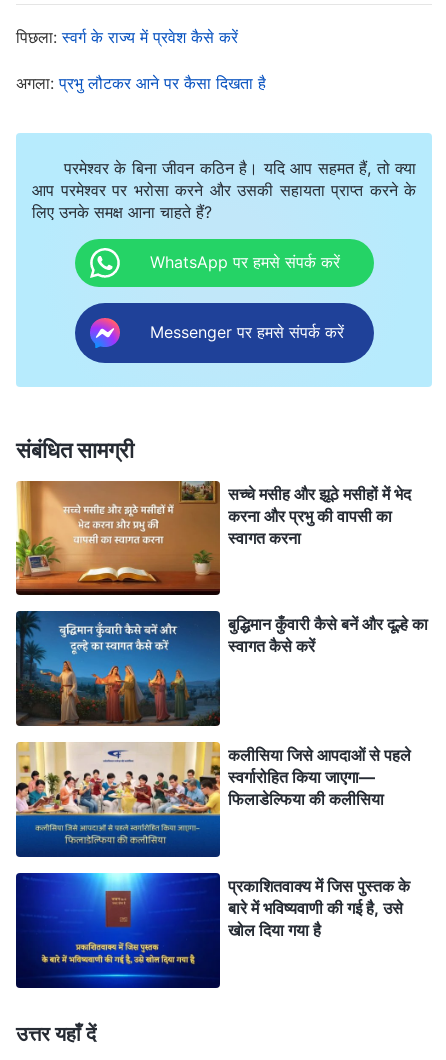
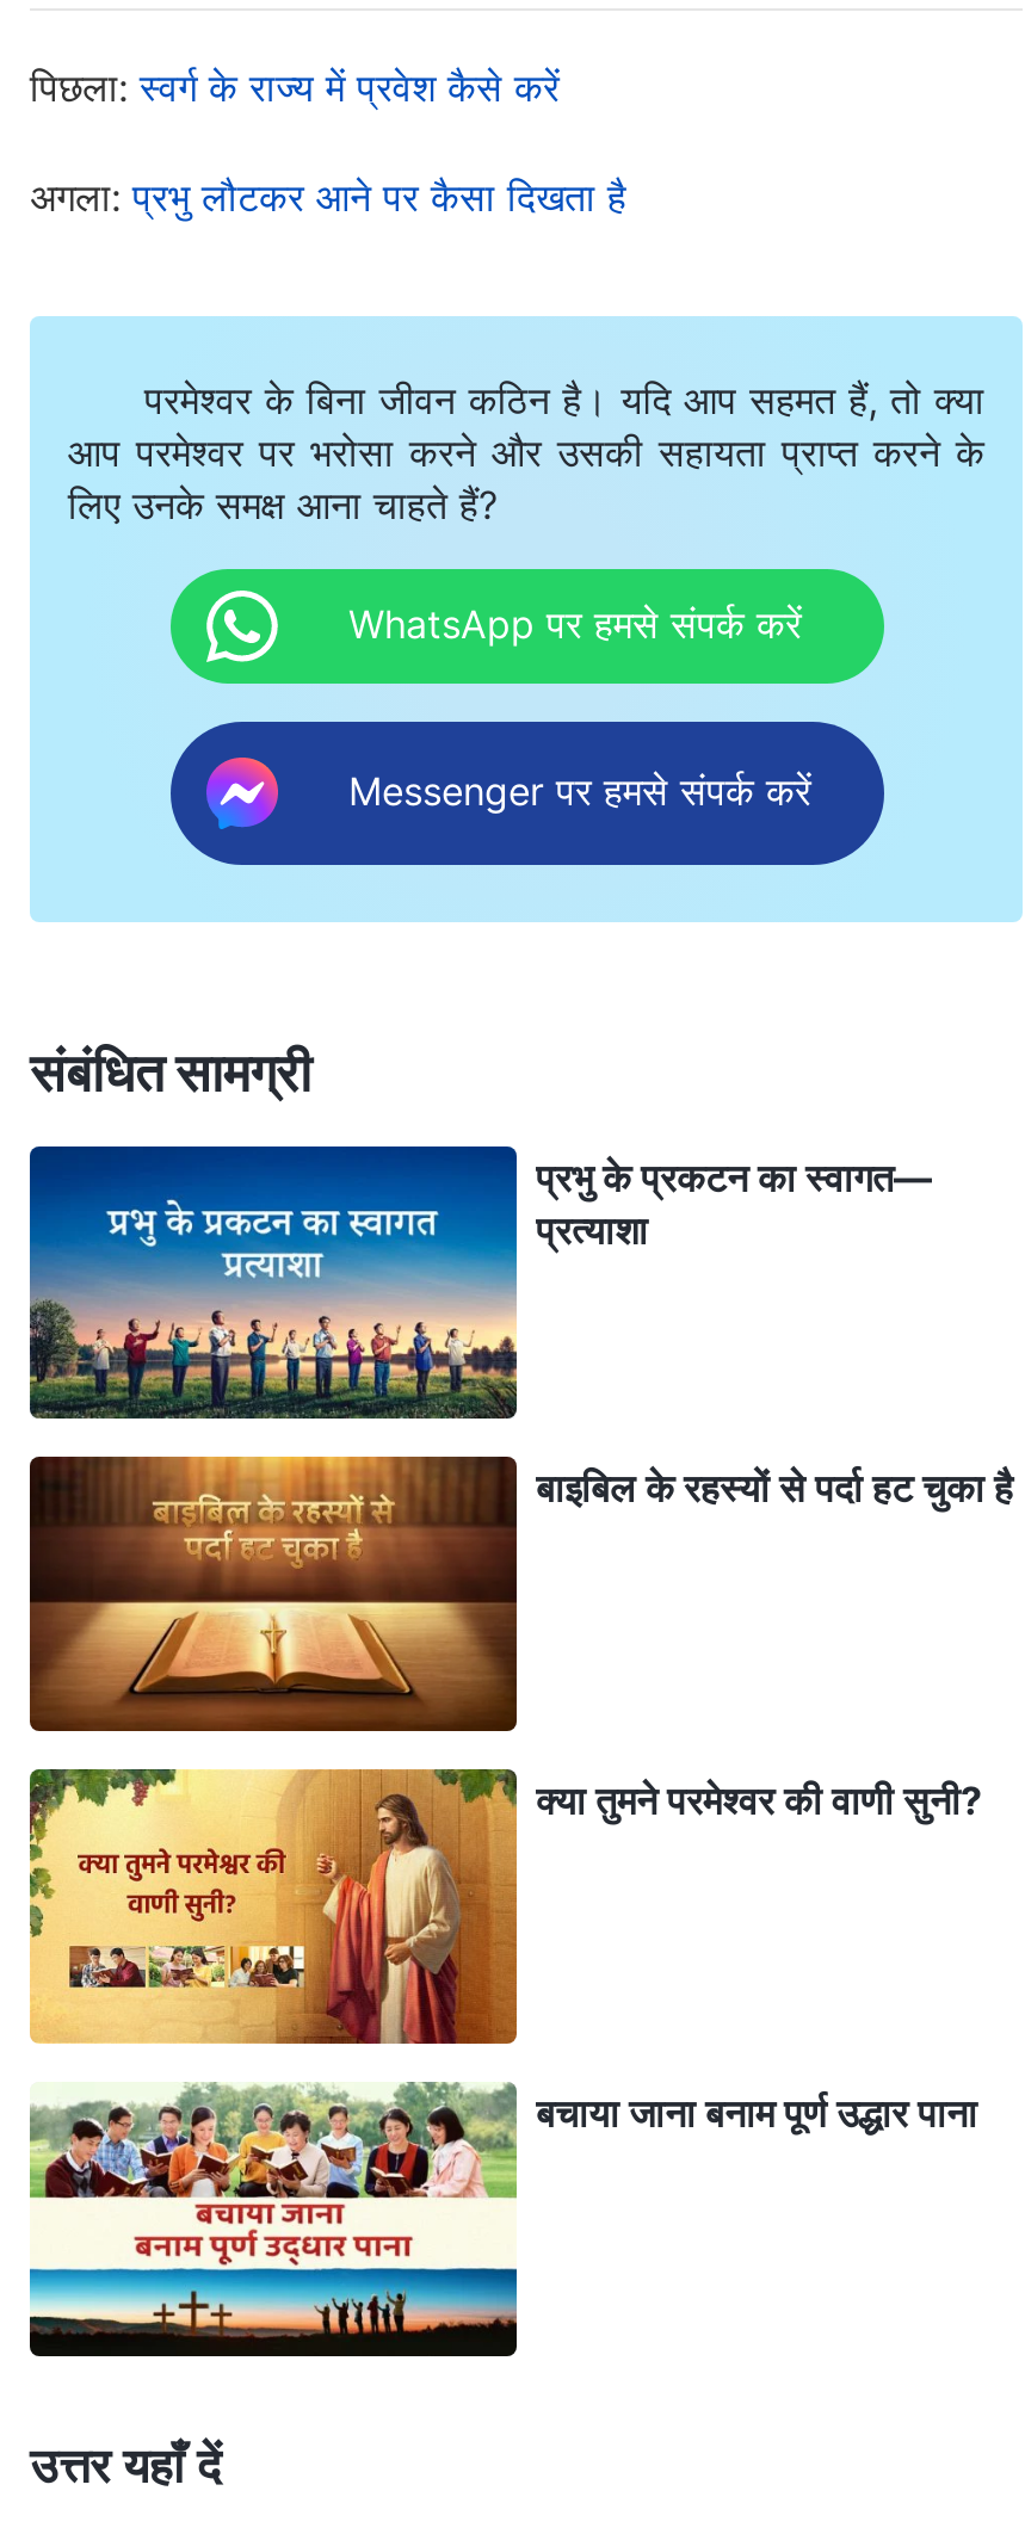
[15,480,411,595] [image] | सच्चे मसीह और झूठे मसीहों में भेद | करना और प्रभु की वापसी का | स्वागत करना -> [27,1144,932,1419] [image] | प्रभु के प्रकटन का स्वागत— | प्रत्याशा
[15,610,428,726] [image] | बुद्धिमान कुँवारी कैसे बनें और दूल्हे का | स्वागत कैसे करें -> [27,1454,1013,1731] [image] | बाइबिल के रहस्यों से पर्दा हट चुका है
[15,741,411,858] [image] | कलीसिया जिसे आपदाओं से पहले | स्वर्गारोहित किया जाएगा— | फिलाडेल्फिया की कलीसिया -> [27,1767,982,2046] [image] | क्या तुमने परमेश्वर की वाणी सुनी?
[15,872,410,989] [image] | प्रकाशितवाक्य में जिस पुस्तक के | बारे में भविष्यवाणी की गई है, उसे | खोल दिया गया है -> [27,2079,977,2359] [image] | बचाया जाना बनाम पूर्ण उद्धार पाना

